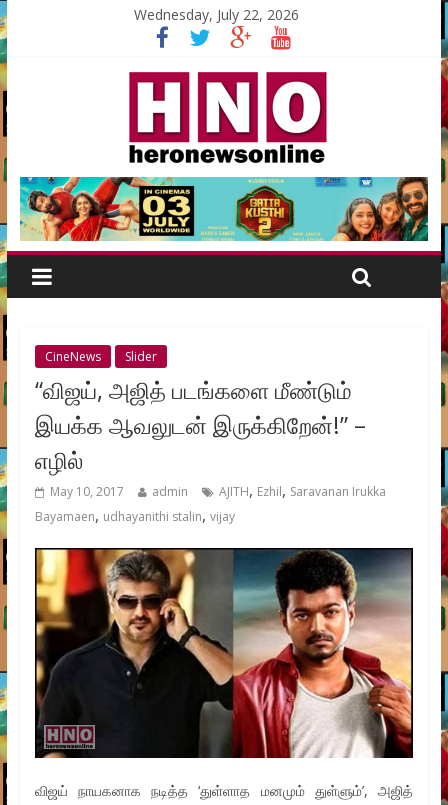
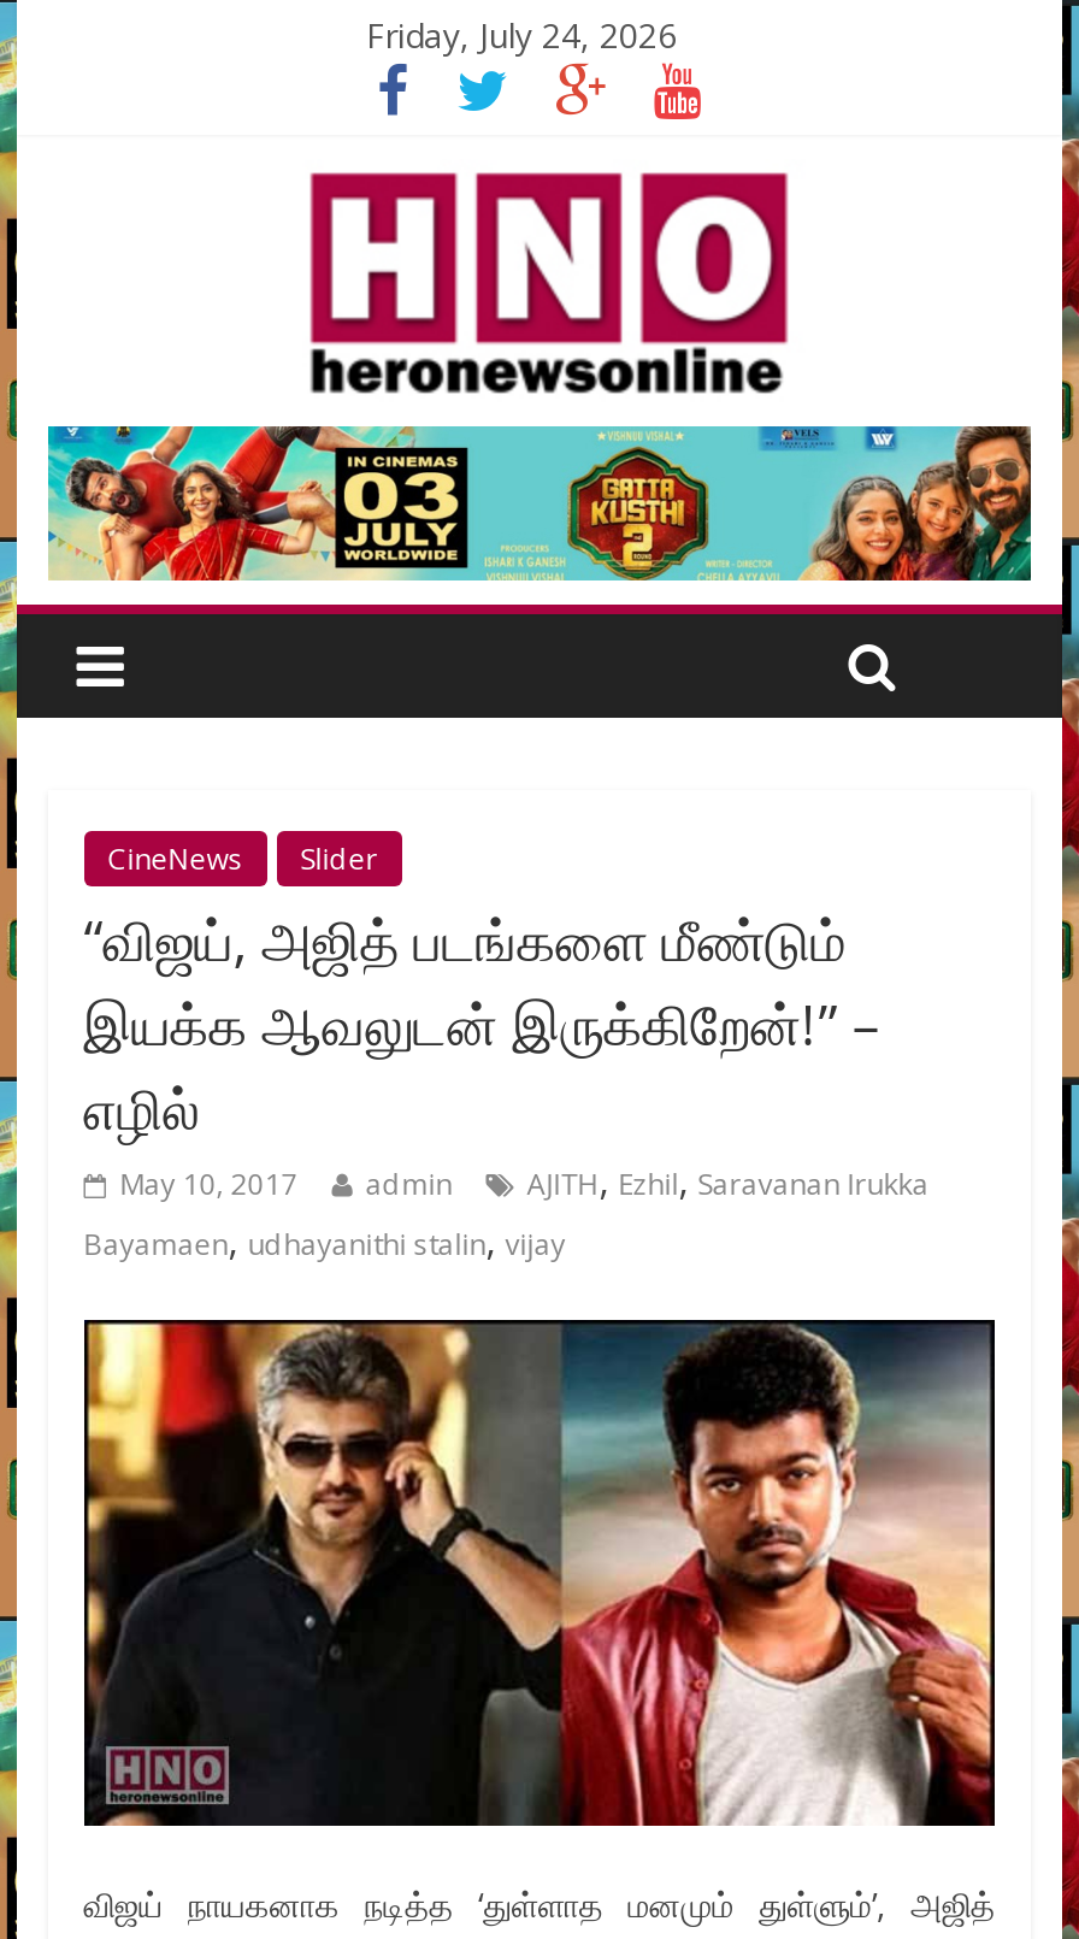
[134,5,299,24] Wednesday, July 22, 2026 -> [366,12,677,58] Friday, July 24, 2026

